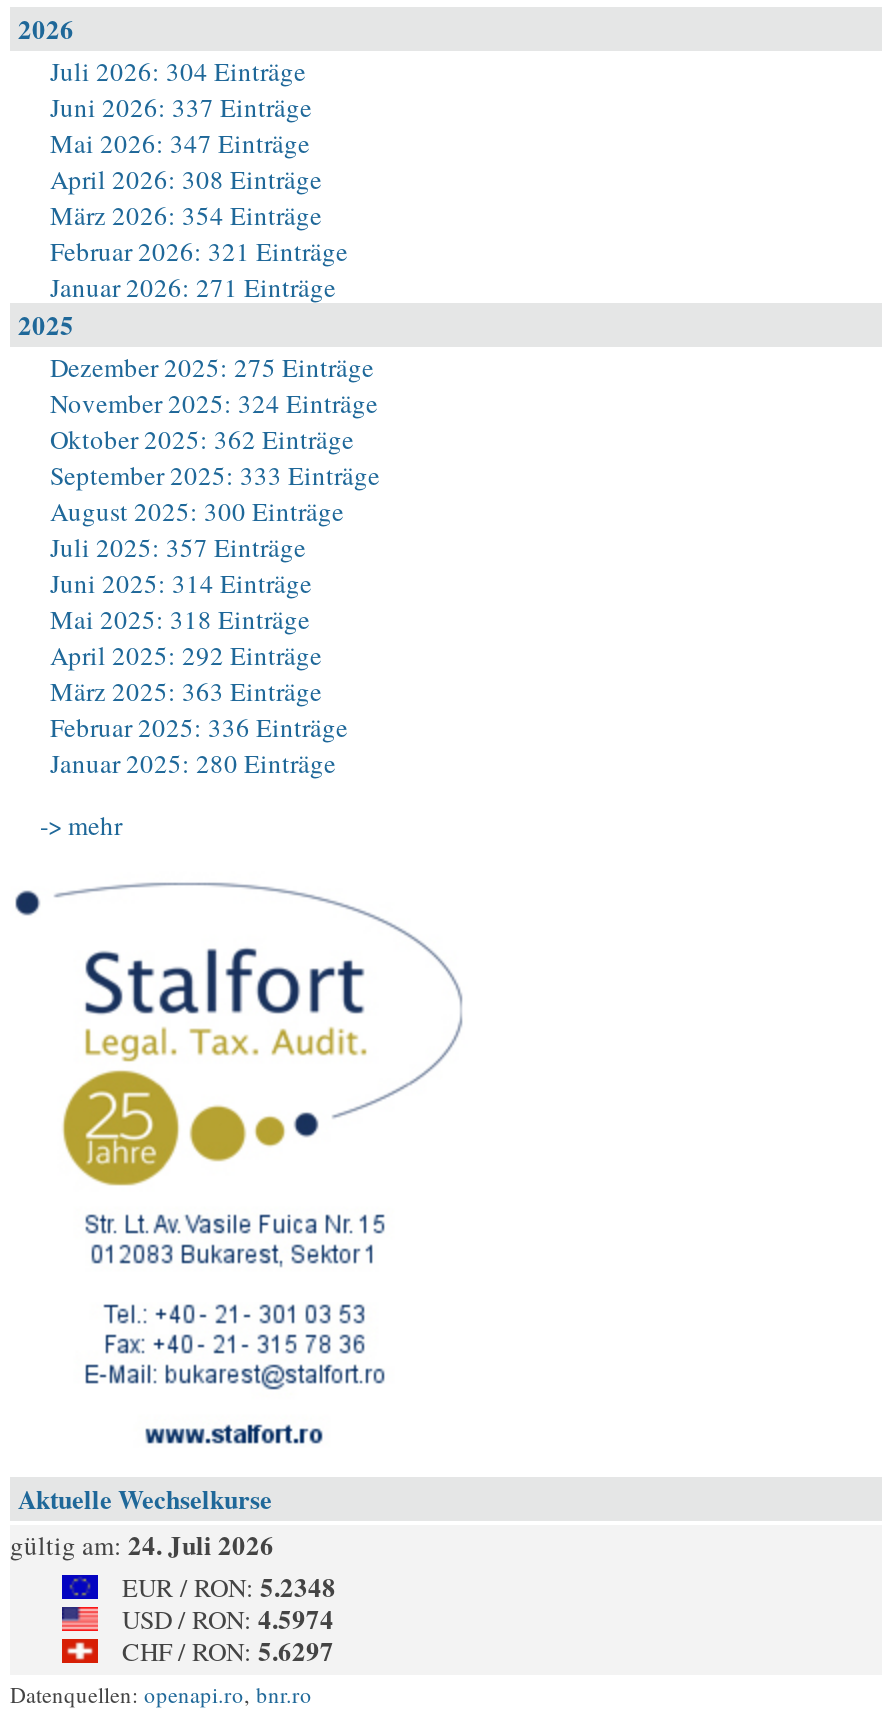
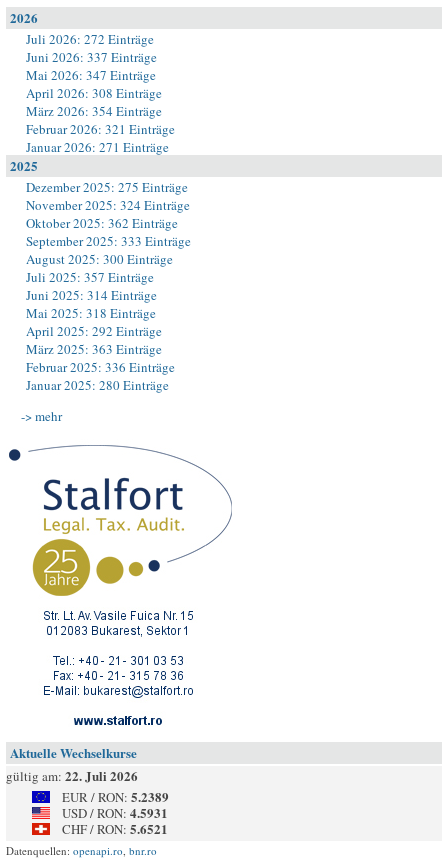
[50,53,306,89] Juli 2026: 304 Einträge -> [26,30,154,48] Juli 2026: 272 Einträge
[10,1525,274,1563] gültig am: 24. Juli 2026 -> [6,766,138,785] gültig am: 22. Juli 2026
[122,1567,336,1605] EUR / RON: 5.2348 -> [62,787,169,806] EUR / RON: 5.2389
[122,1599,334,1637] USD / RON: 4.5974 -> [62,803,168,822] USD / RON: 4.5931
[122,1631,334,1669] CHF / RON: 5.6297 -> [62,819,168,838] CHF / RON: 5.6521

